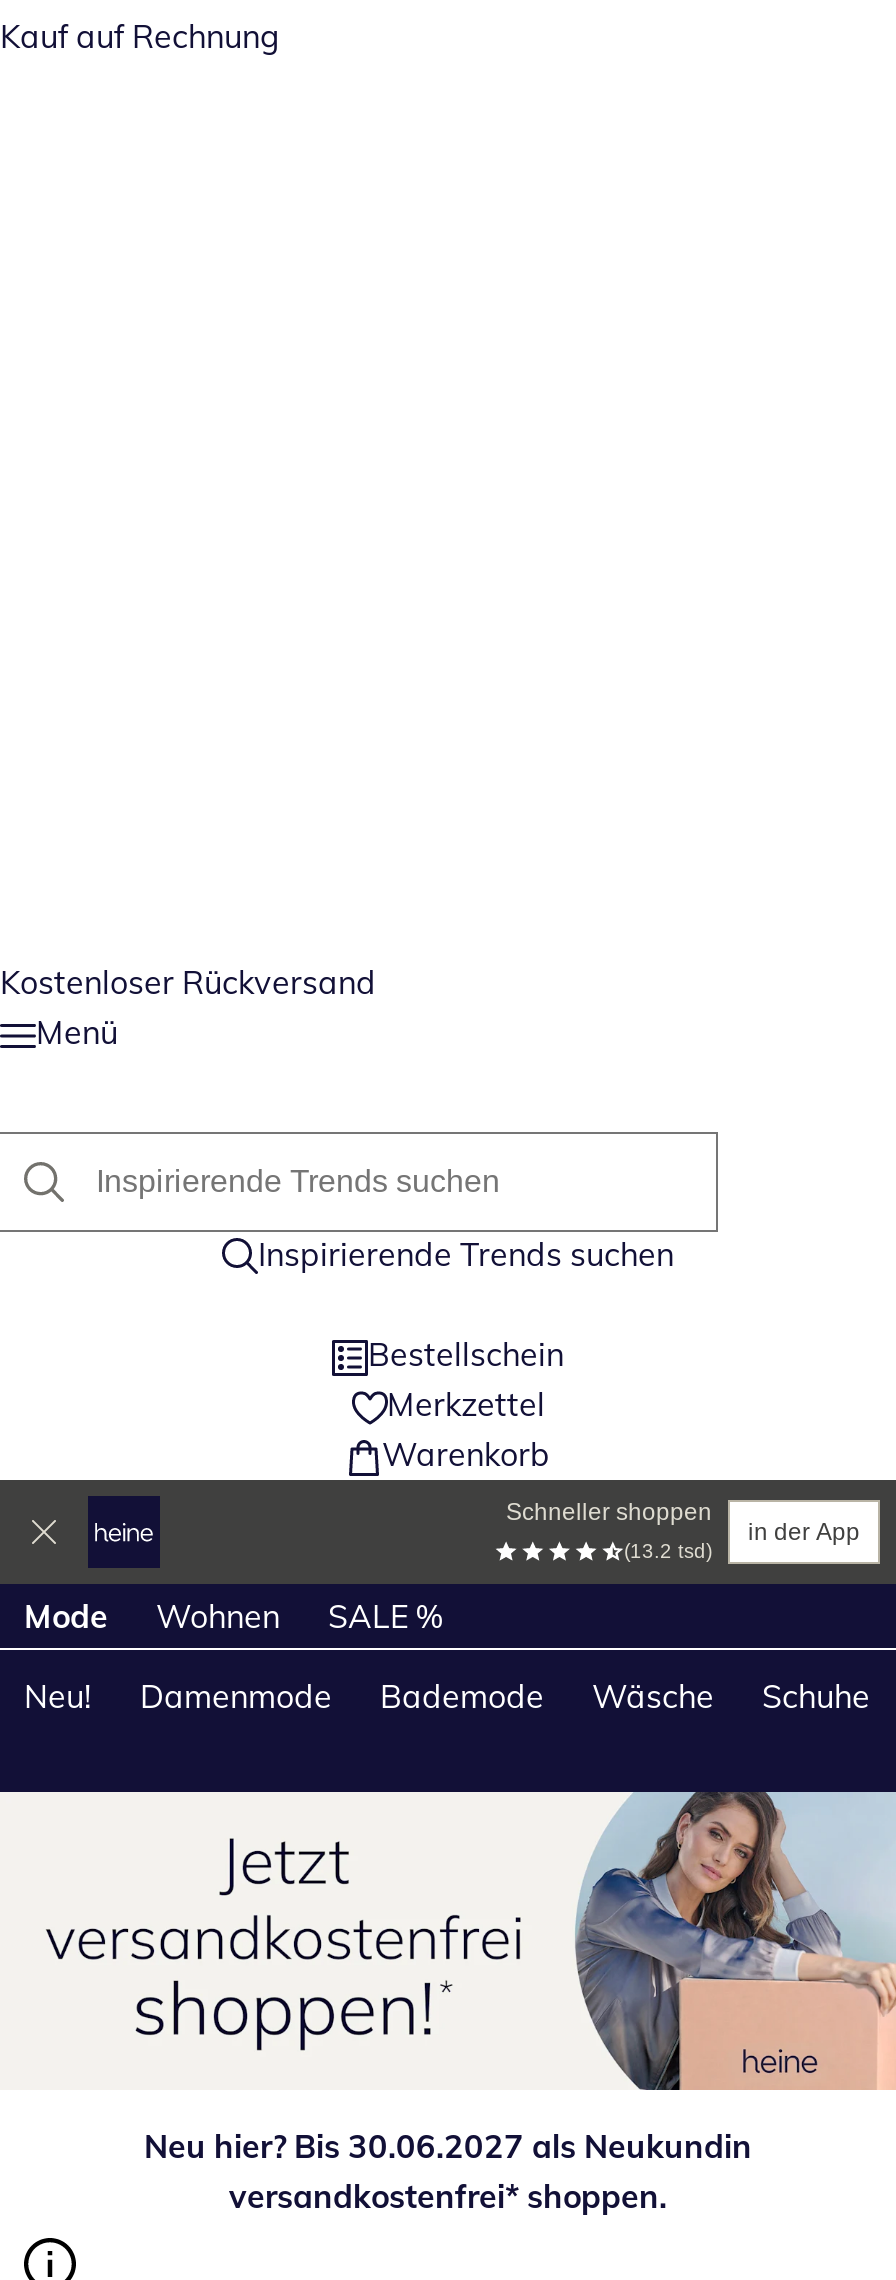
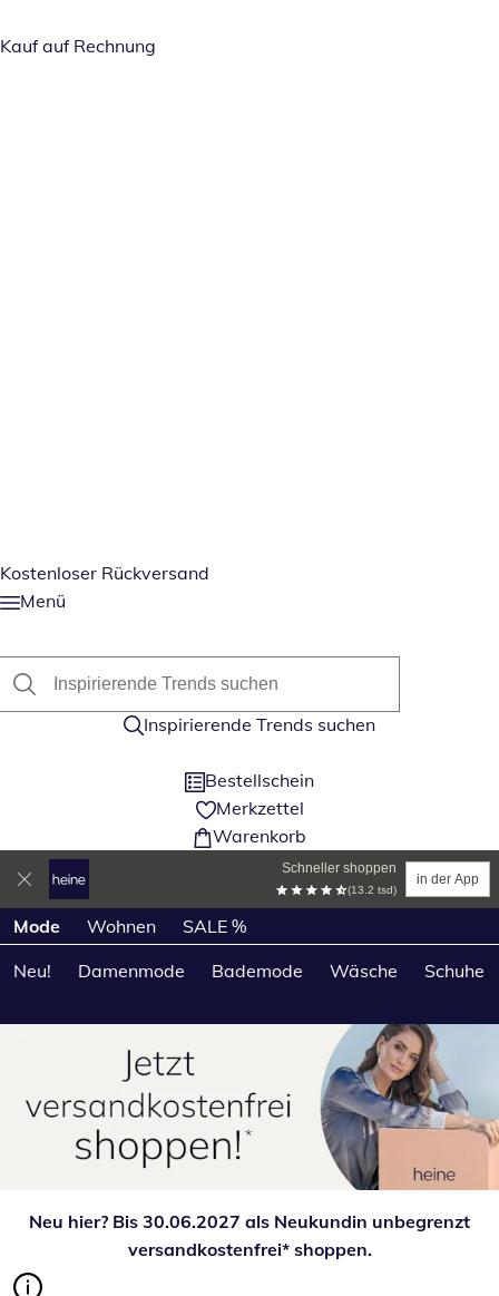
[144,2126,752,2166] Neu hier? Bis 30.06.2027 als Neukundin -> [29,1211,470,1233] Neu hier? Bis 30.06.2027 als Neukundin unbegrenzt

